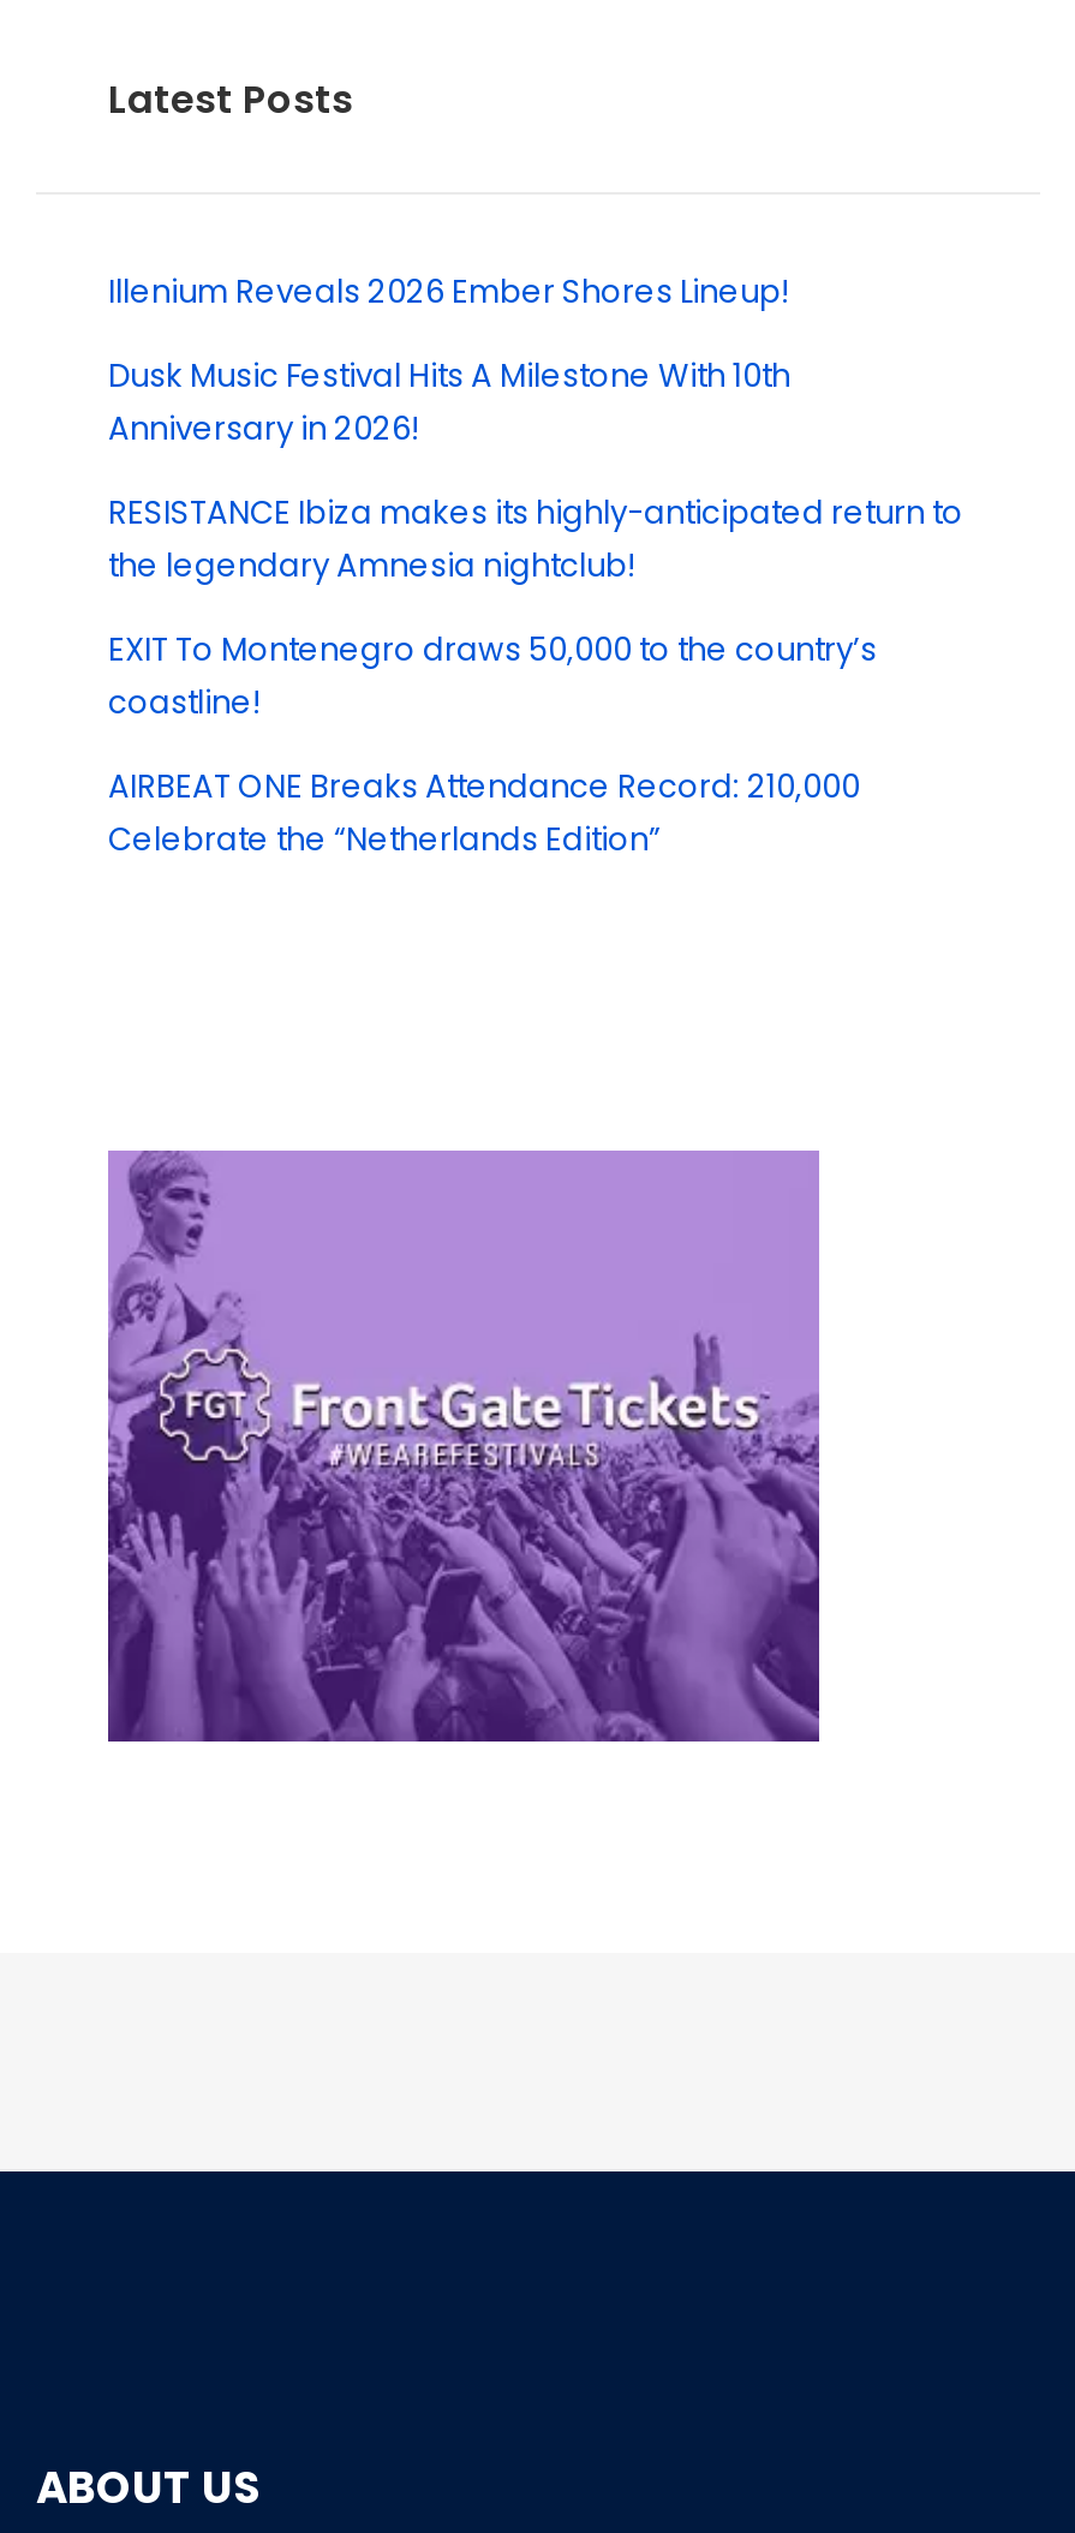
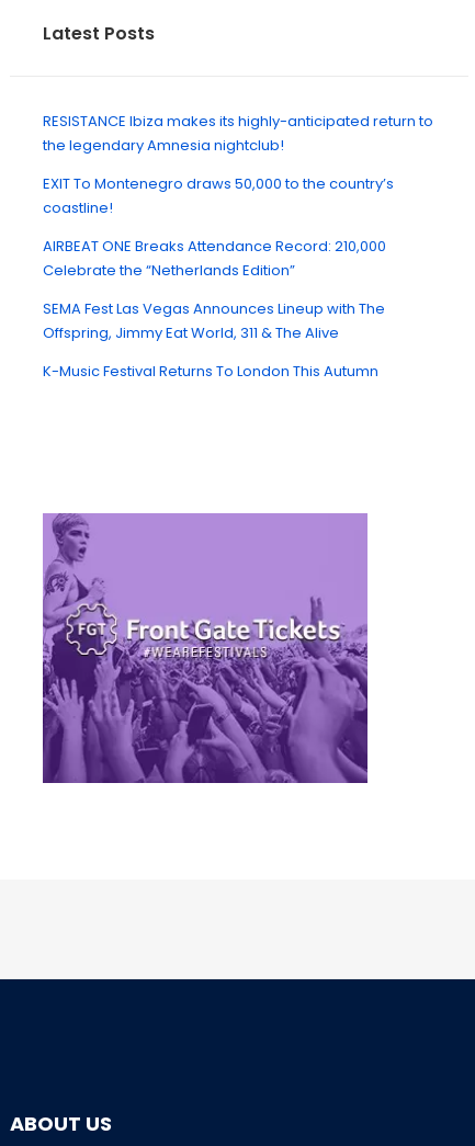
[108,269,790,451] Illenium Reveals 2026 Ember Shores Lineup! | Dusk Music Festival Hits A Milestone With 10th | Anniversary in 2026! -> none
moved [108,490,963,862] -> [43,111,433,281]: RESISTANCE Ibiza makes its highly-anticipated return to | the legendary Amnesia nightclub! | EXIT To Montenegro draws 50,000 to the country’s | coastline! | AIRBEAT ONE Breaks Attendance Record: 210,000 | Celebrate the “Netherlands Edition”
none -> [43,298,385,381] SEMA Fest Las Vegas Announces Lineup with The | Offspring, Jimmy Eat World, 311 & The Alive | K-Music Festival Returns To London This Autumn

